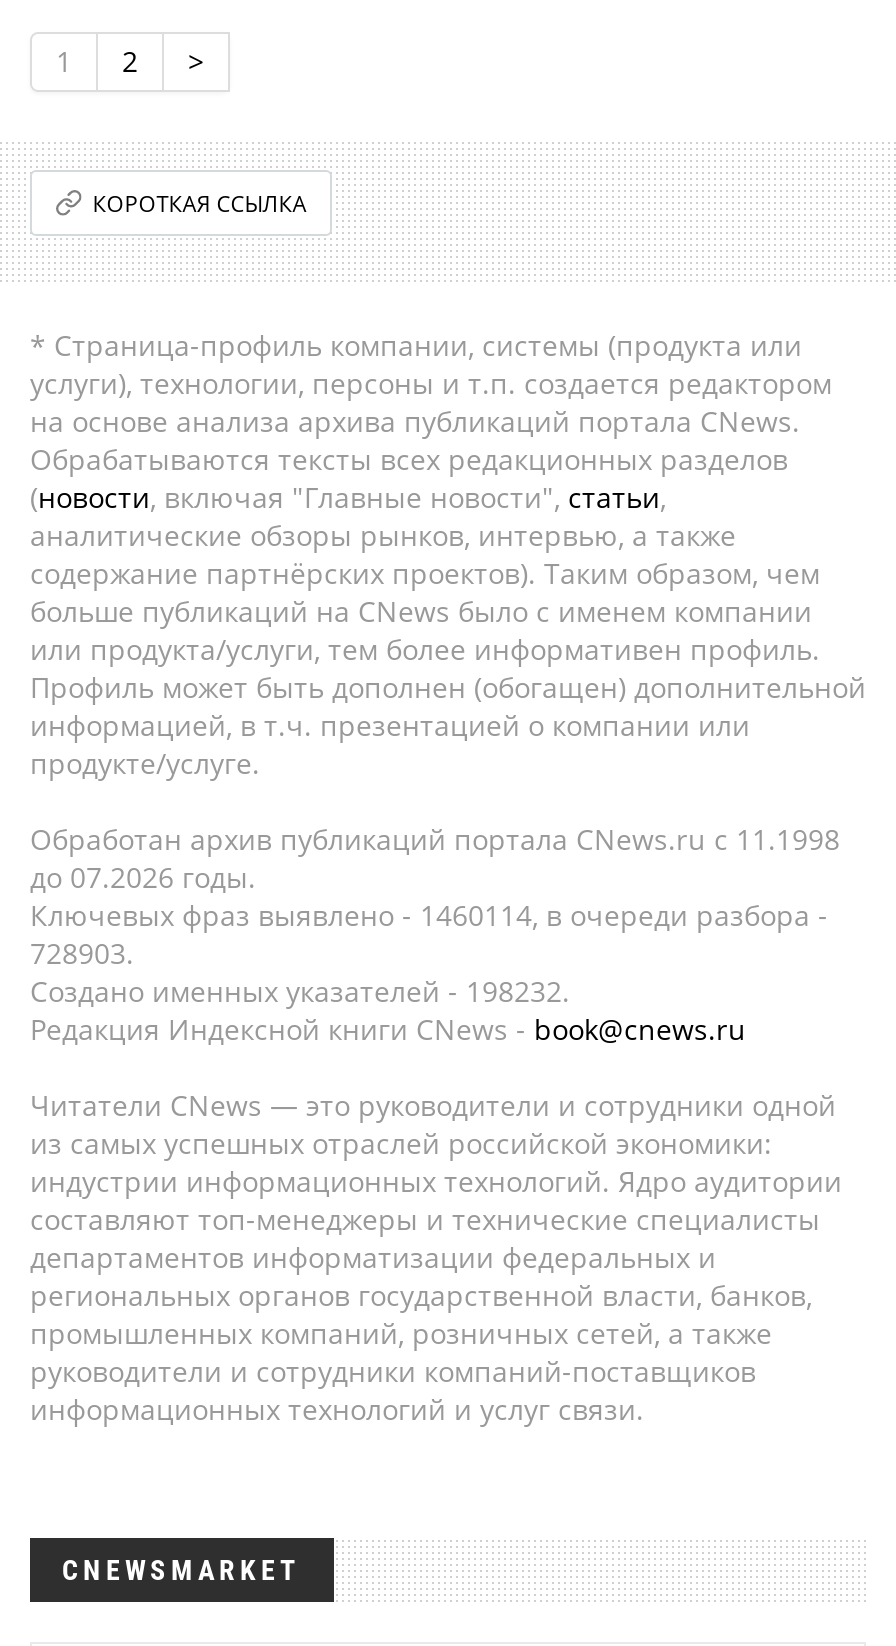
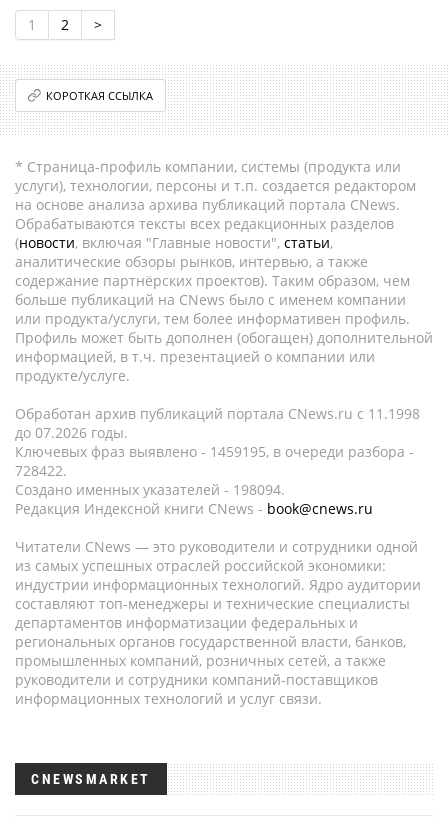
[30,896,828,934] Ключевых фраз выявлено - 1460114, в очереди разбора - -> [15,442,414,461] Ключевых фраз выявлено - 1459195, в очереди разбора -
[30,934,134,972] 728903. -> [15,461,67,480] 728422.
[30,972,570,1010] Создано именных указателей - 198232. -> [15,480,285,499] Создано именных указателей - 198094.

